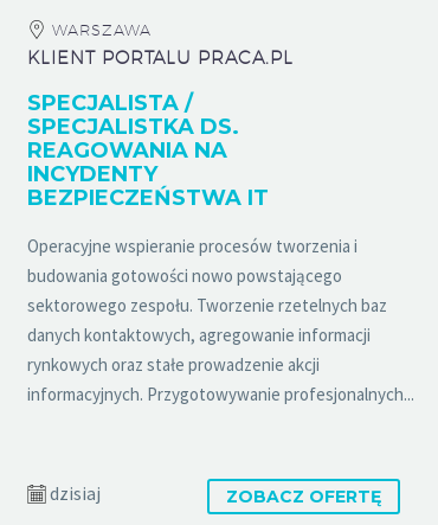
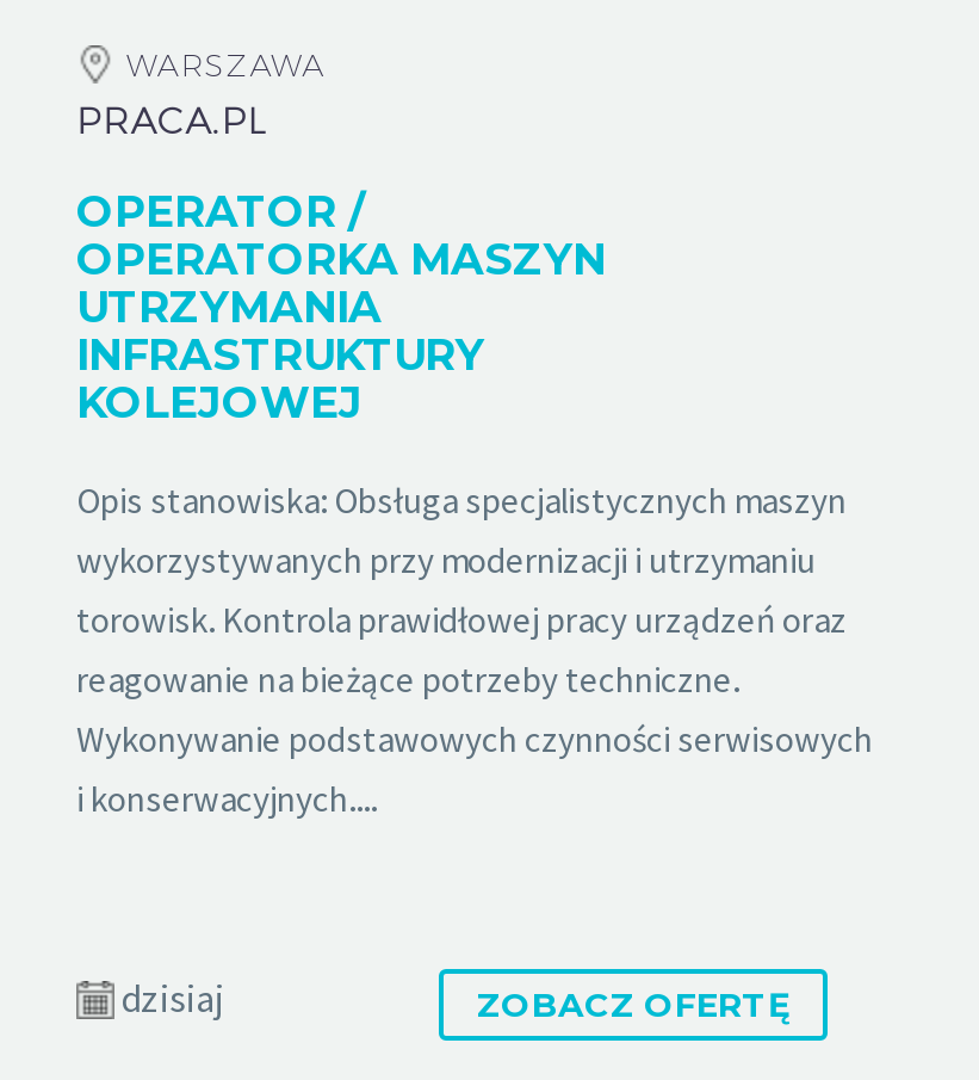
[27,48,293,68] KLIENT PORTALU PRACA.PL -> [76,100,269,141] PRACA.PL
[27,90,269,211] SPECJALISTA / | SPECJALISTKA DS. | REAGOWANIA NA | INCYDENTY | BEZPIECZEŃSTWA IT -> [76,185,606,429] OPERATOR / | OPERATORKA MASZYN | UTRZYMANIA | INFRASTRUKTURY | KOLEJOWEJ
[27,235,414,406] Operacyjne wspieranie procesów tworzenia i | budowania gotowości nowo powstającego | sektorowego zespołu. Tworzenie rzetelnych baz | danych kontaktowych, agregowanie informacji | rynkowych oraz stałe prowadzenie akcji | informacyjnych. Przygotowywanie profesjonalnych... -> [76,478,873,822] Opis stanowiska: Obsługa specjalistycznych maszyn | wykorzystywanych przy modernizacji i utrzymaniu | torowisk. Kontrola prawidłowej pracy urządzeń oraz | reagowanie na bieżące potrzeby techniczne. | Wykonywanie podstawowych czynności serwisowych | i konserwacyjnych....

